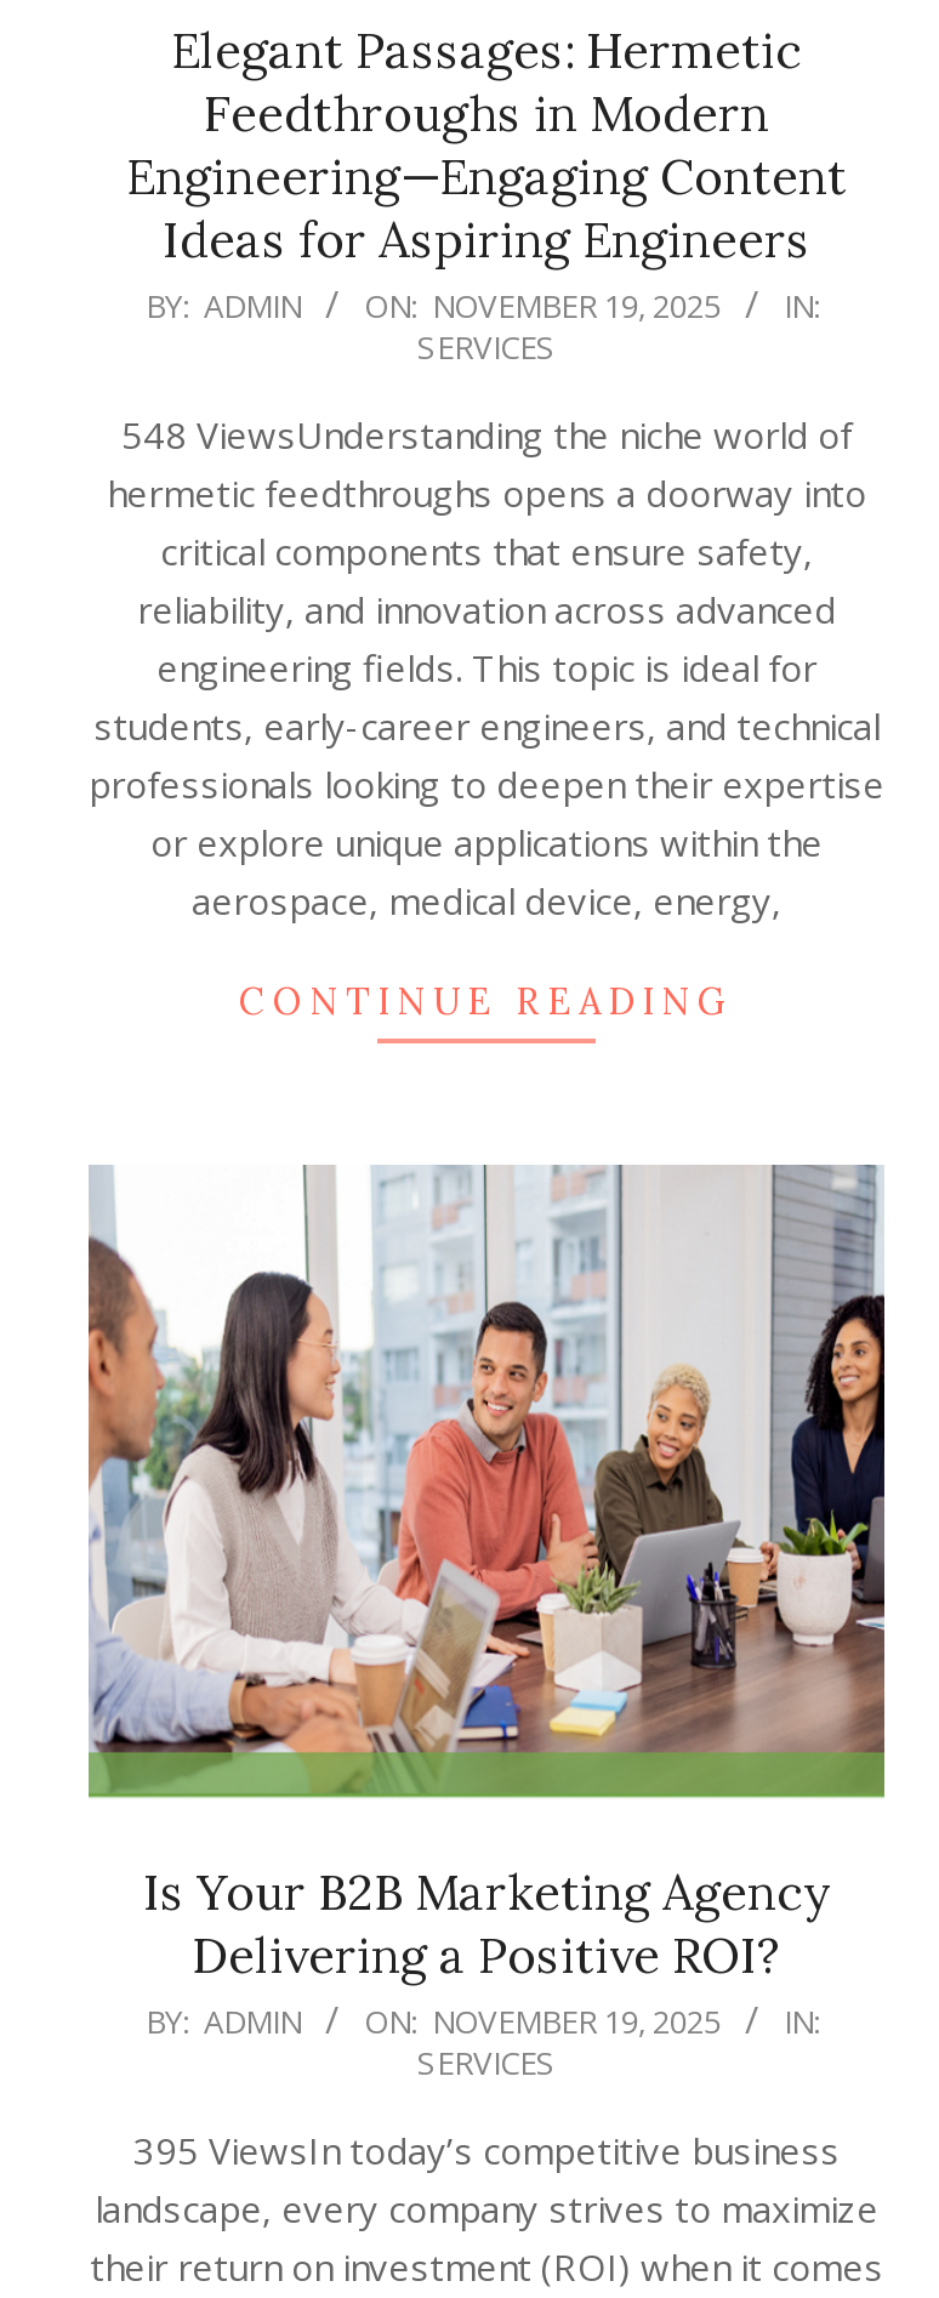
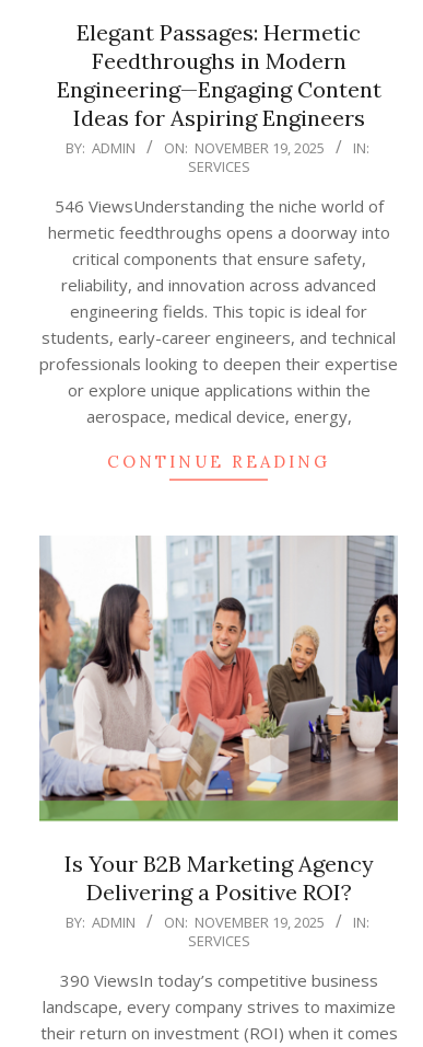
[121,411,852,460] 548 ViewsUnderstanding the niche world of -> [54,195,383,217] 546 ViewsUnderstanding the niche world of
[133,2125,840,2174] 395 ViewsIn today’s competitive business -> [60,969,378,991] 390 ViewsIn today’s competitive business

